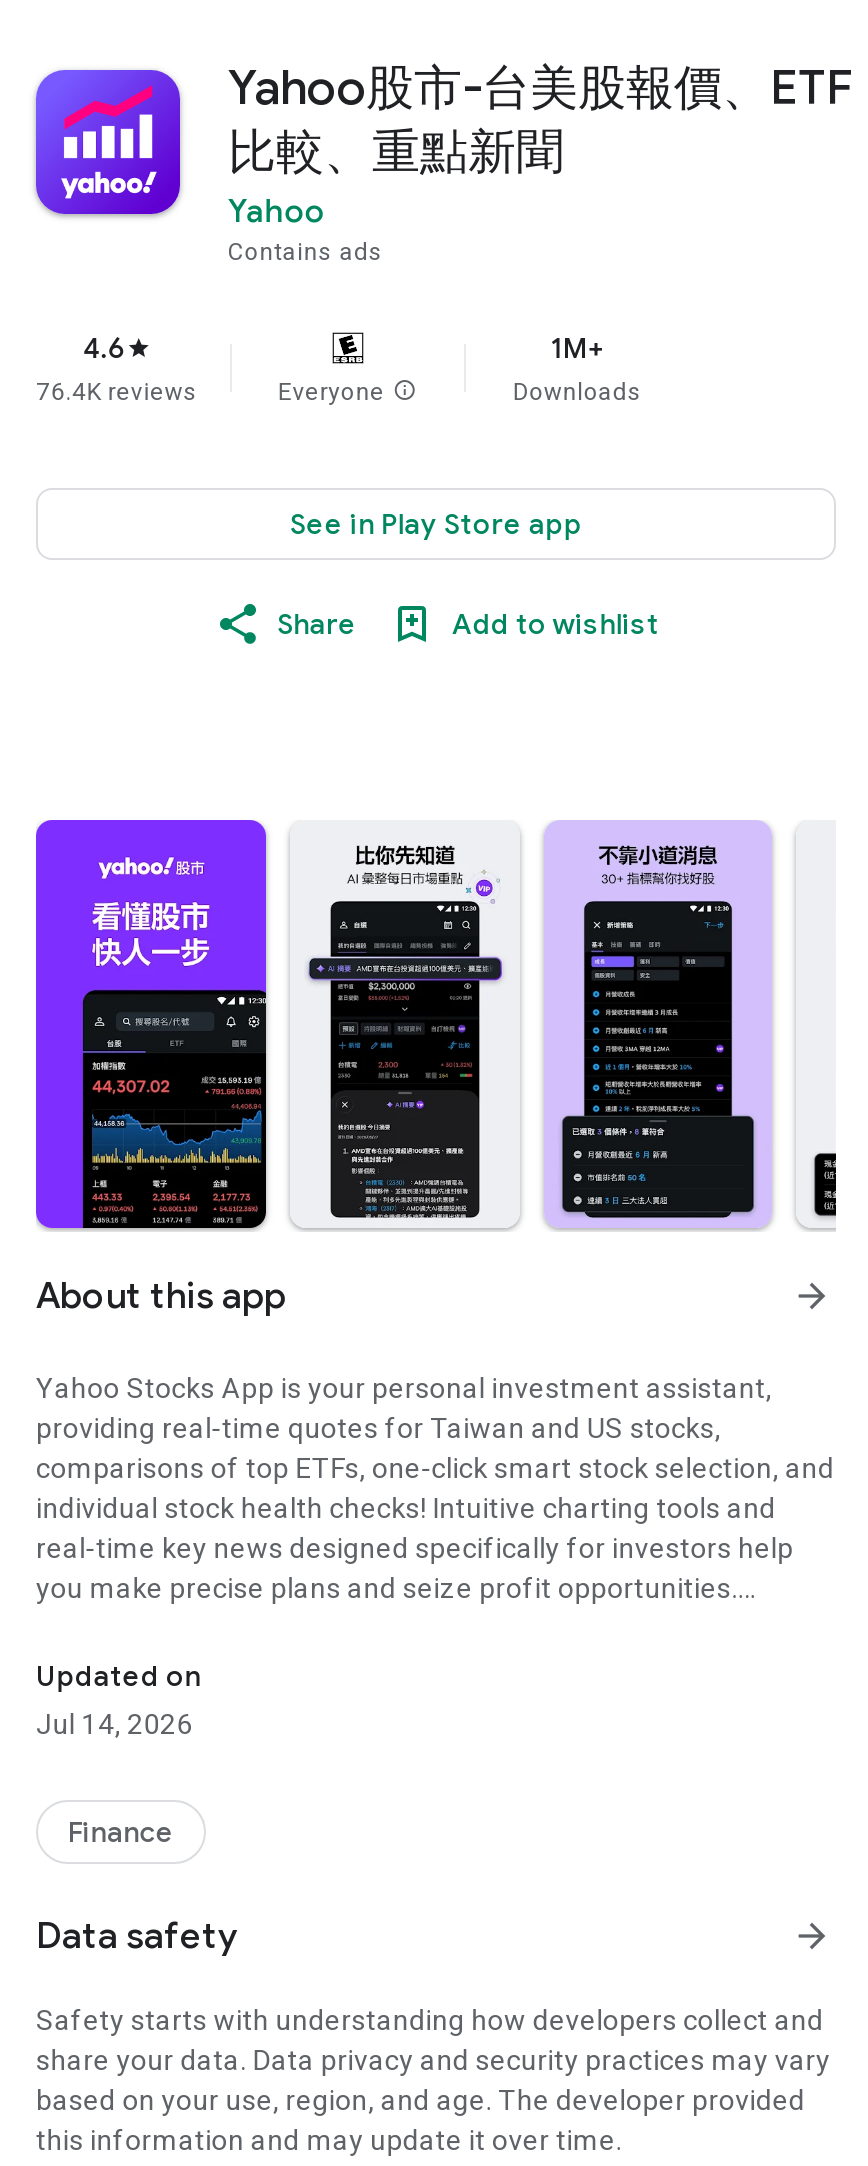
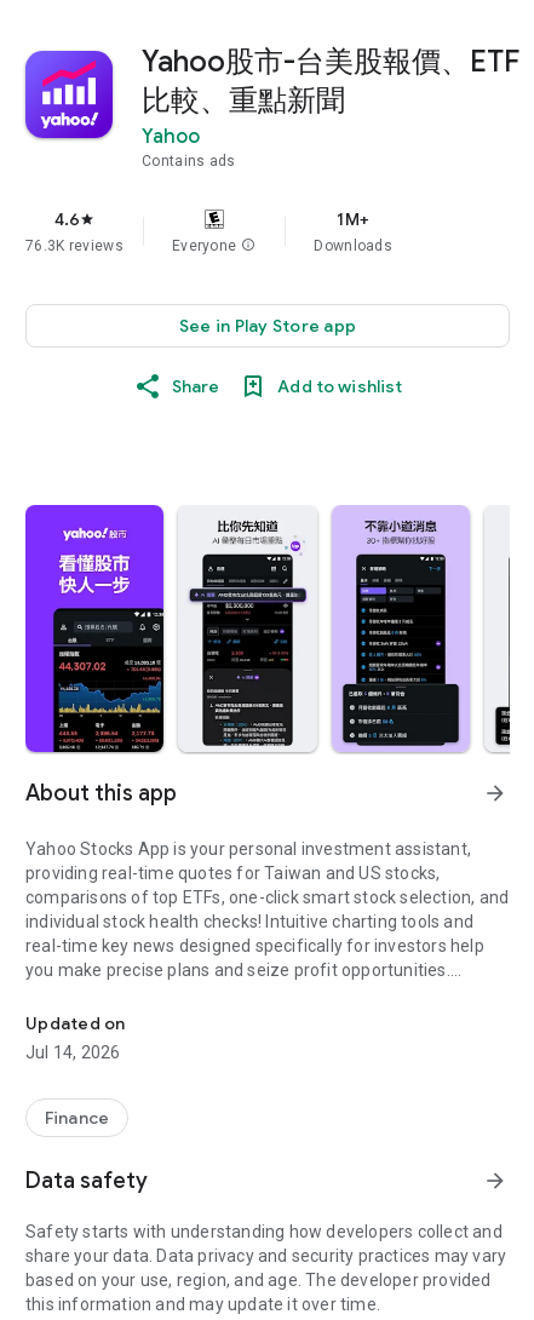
[36,378,198,406] 76.4K reviews -> [25,237,123,254] 76.3K reviews

